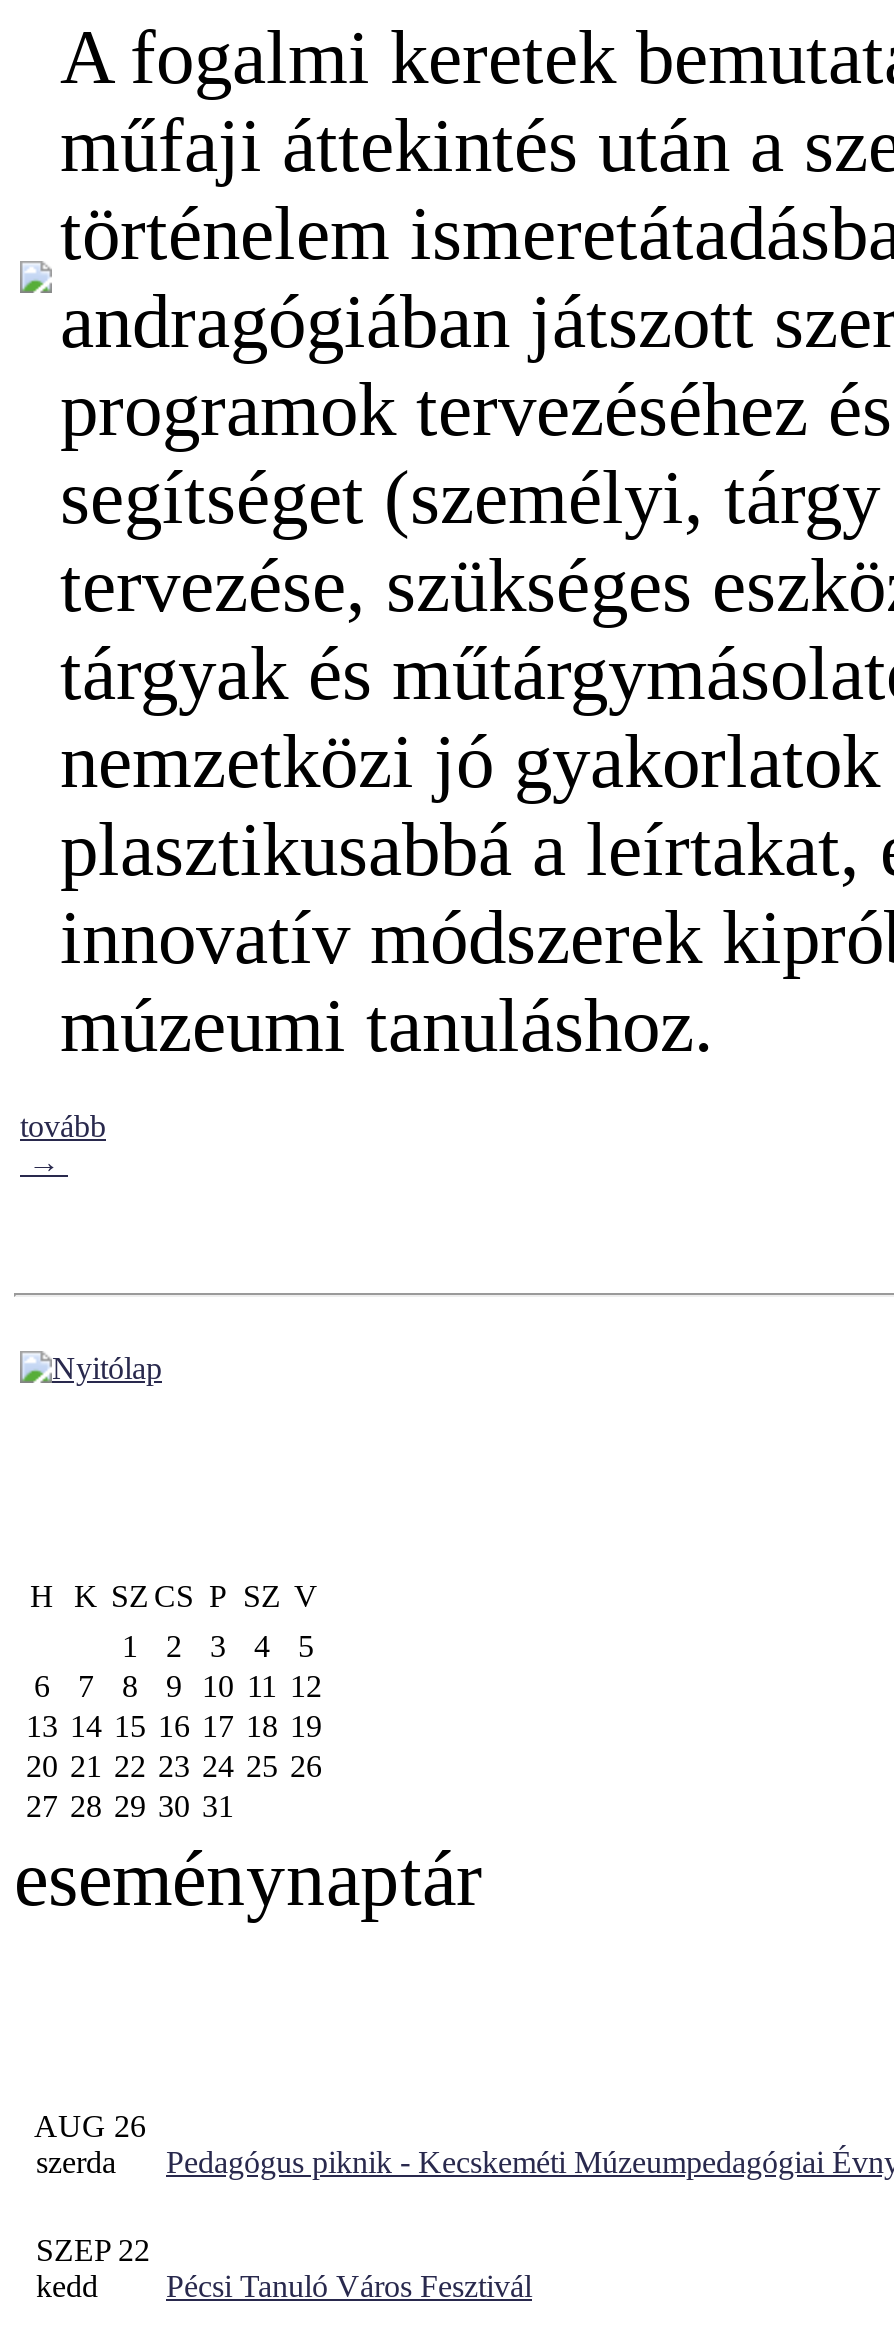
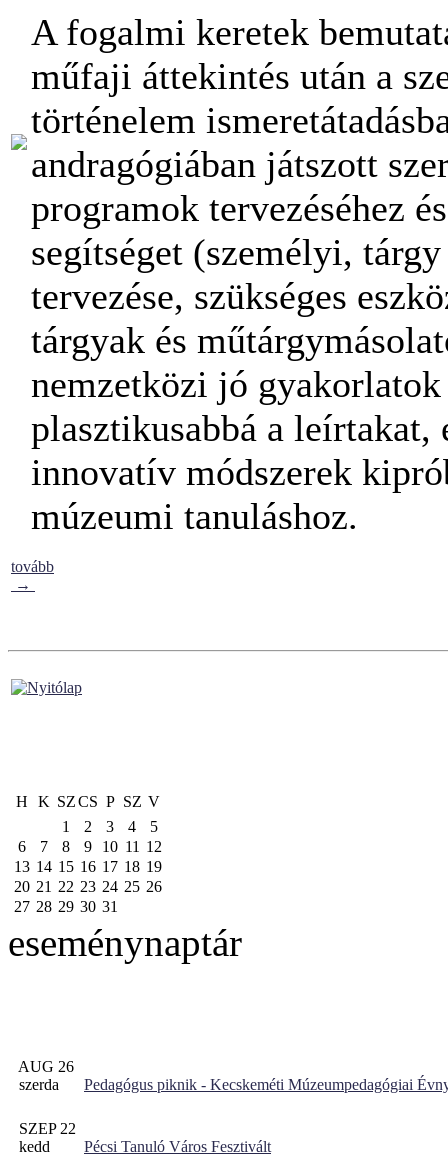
[166,2269,532,2303] Pécsi Tanuló Város Fesztivál -> [84,1138,271,1155] Pécsi Tanuló Város Fesztivált

